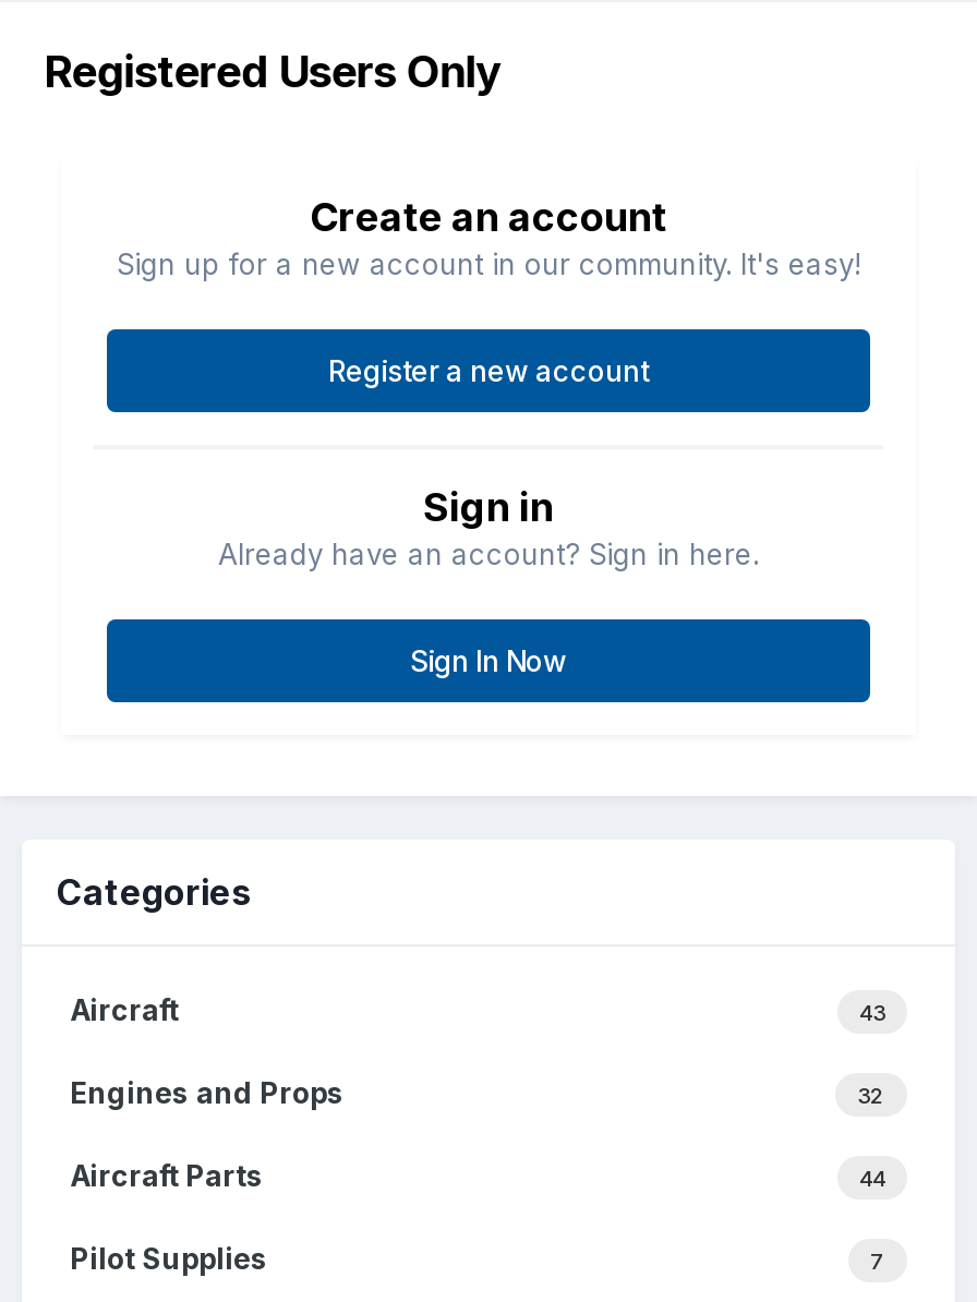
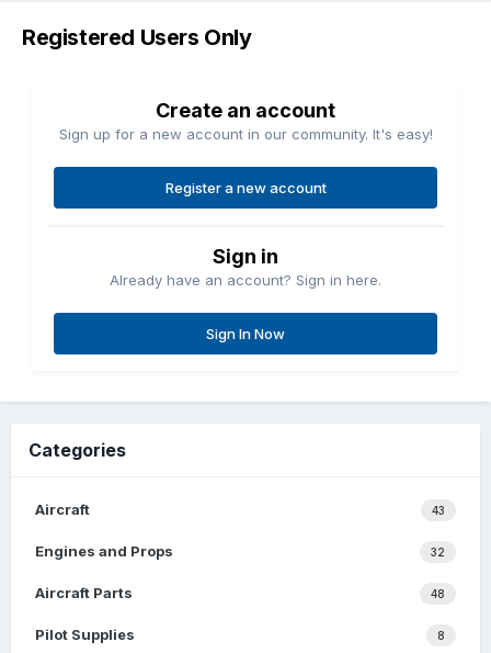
[859,1165,885,1191] 44 -> [431,587,445,601] 48
[870,1248,885,1274] 7 -> [437,629,445,642] 8

